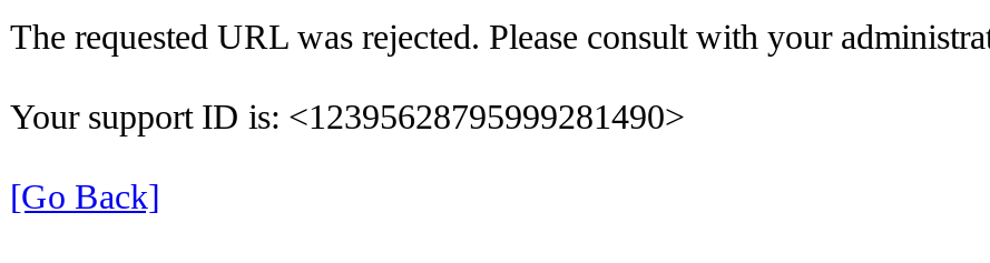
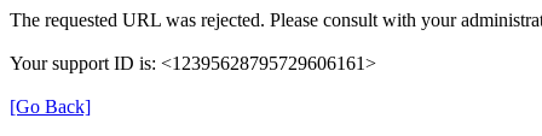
[10,98,685,135] Your support ID is: <12395628795999281490> -> [10,53,376,73] Your support ID is: <12395628795729606161>

